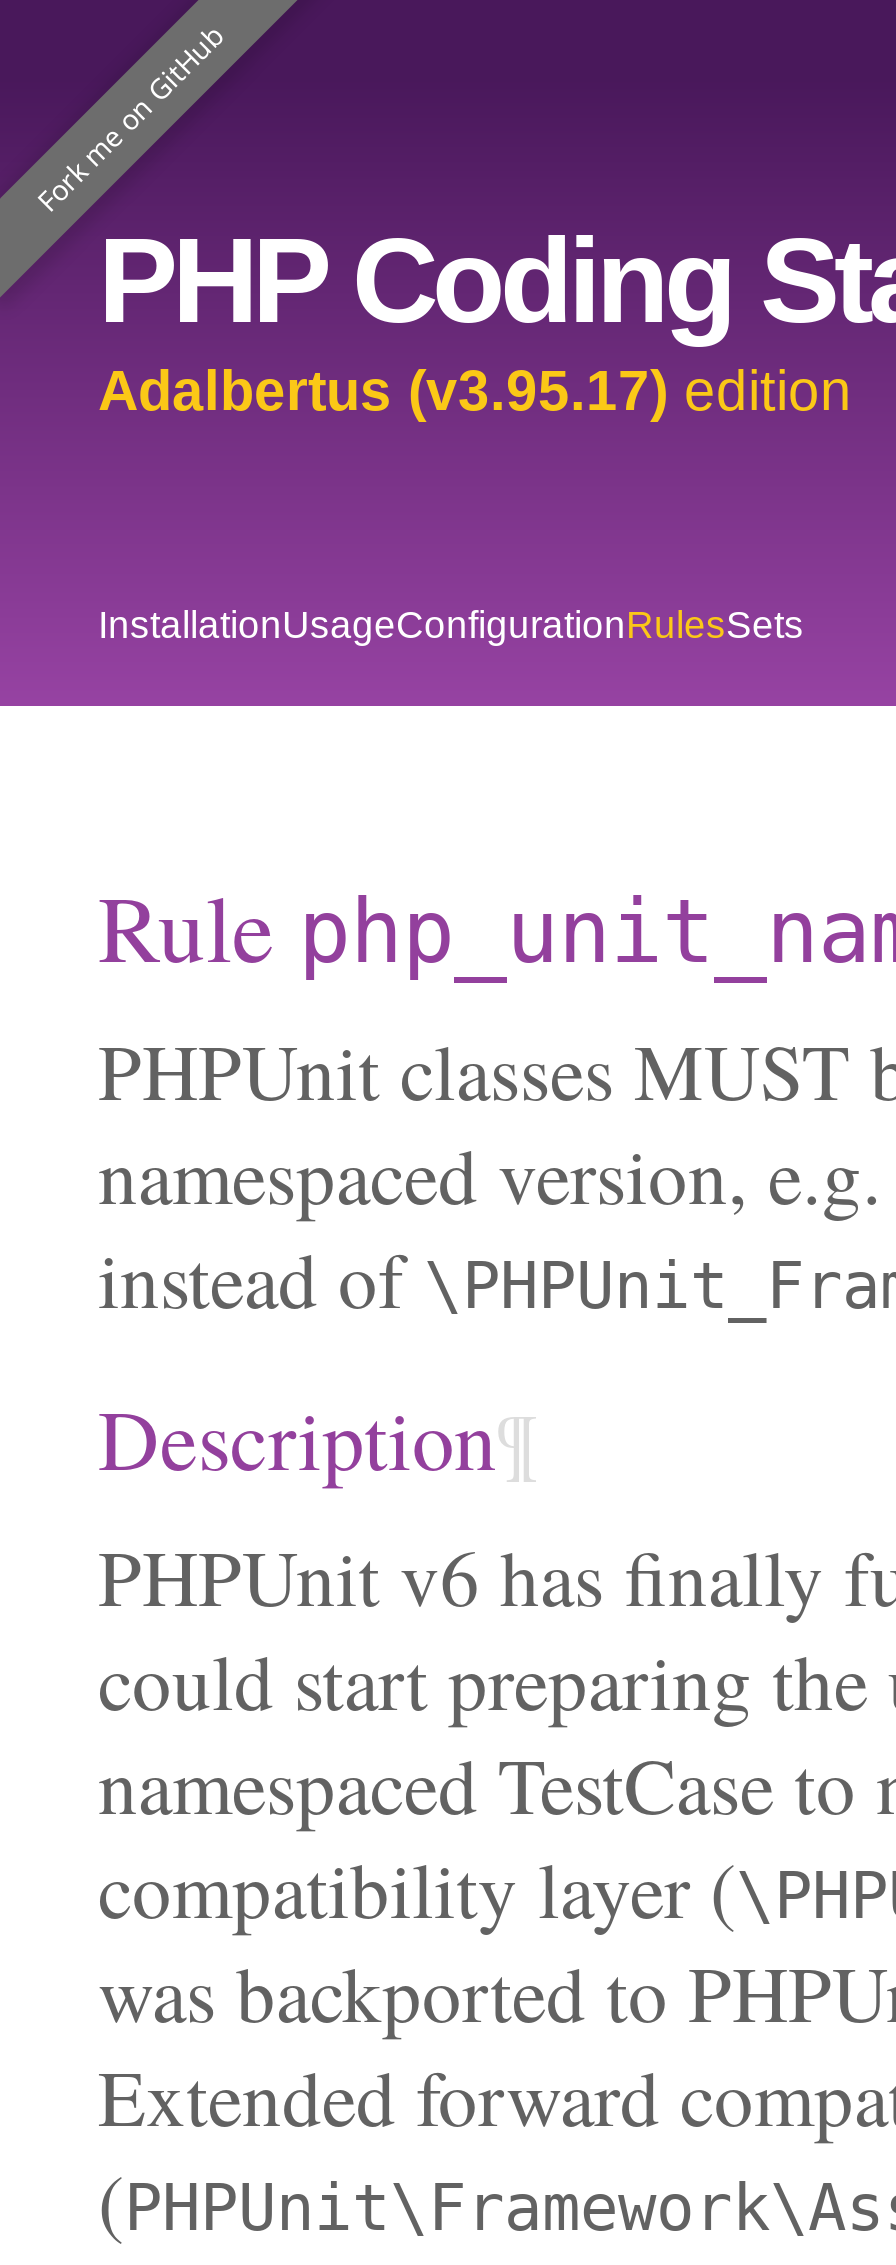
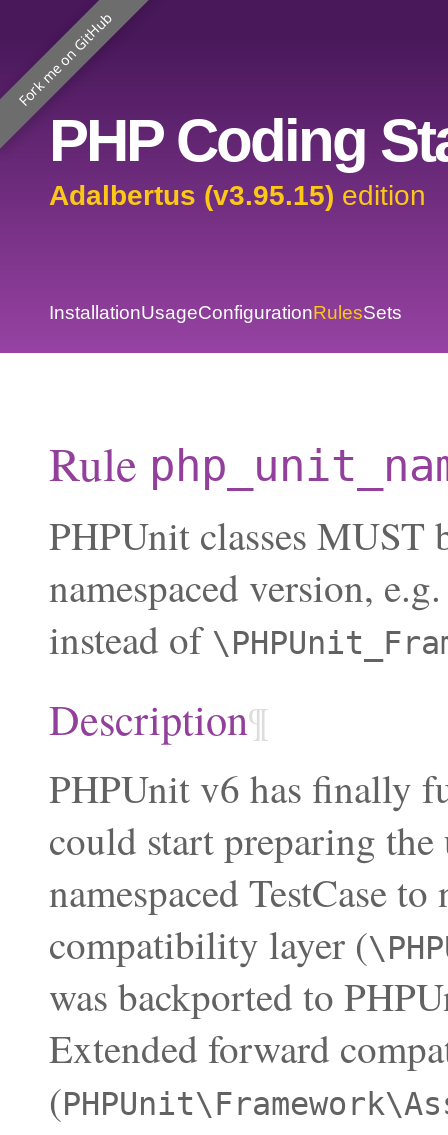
[98,360,852,422] Adalbertus (v3.95.17) edition -> [49,180,426,211] Adalbertus (v3.95.15) edition

